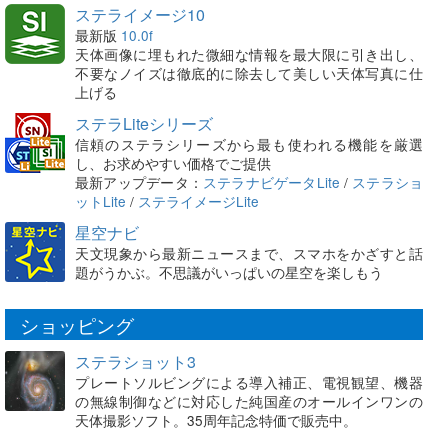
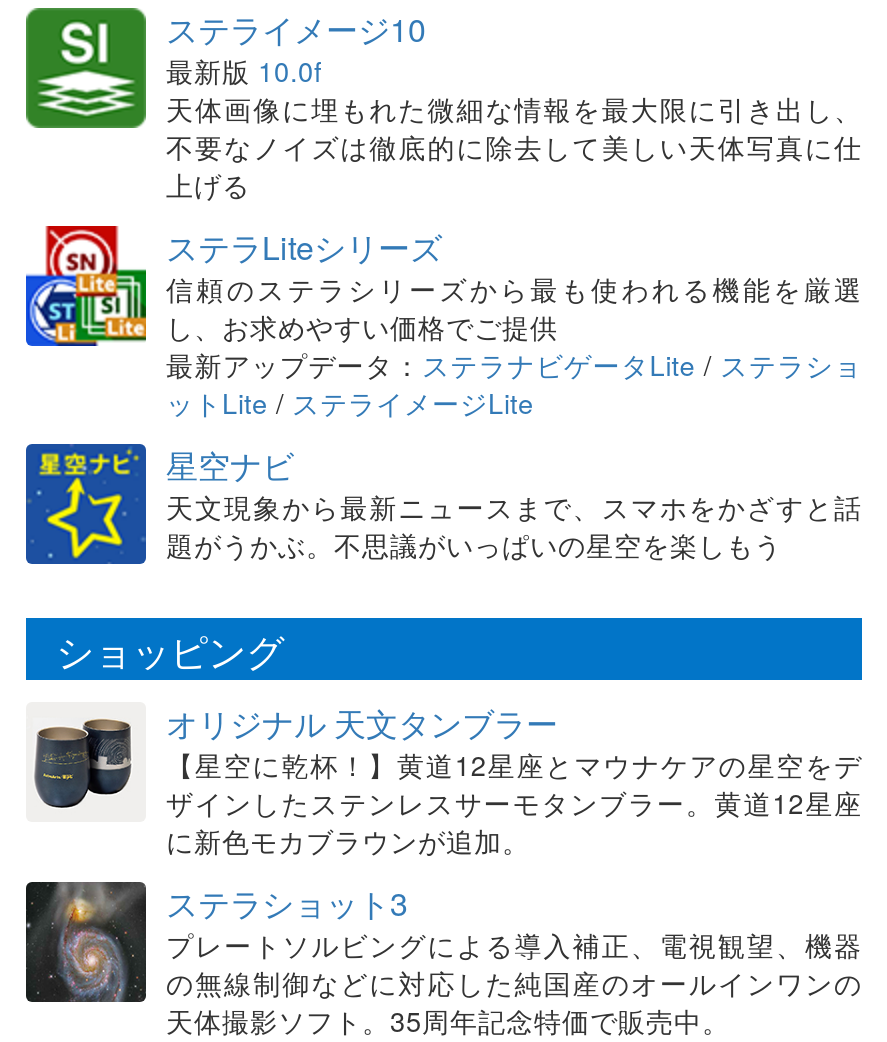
none -> [26,700,862,860] [image] | オリジナル 天文タンブラー | 【星空に乾杯！】黄道12星座とマウナケアの星空をデ | ザインしたステンレスサーモタンブラー。黄道12星座 | に新色モカブラウンが追加。

